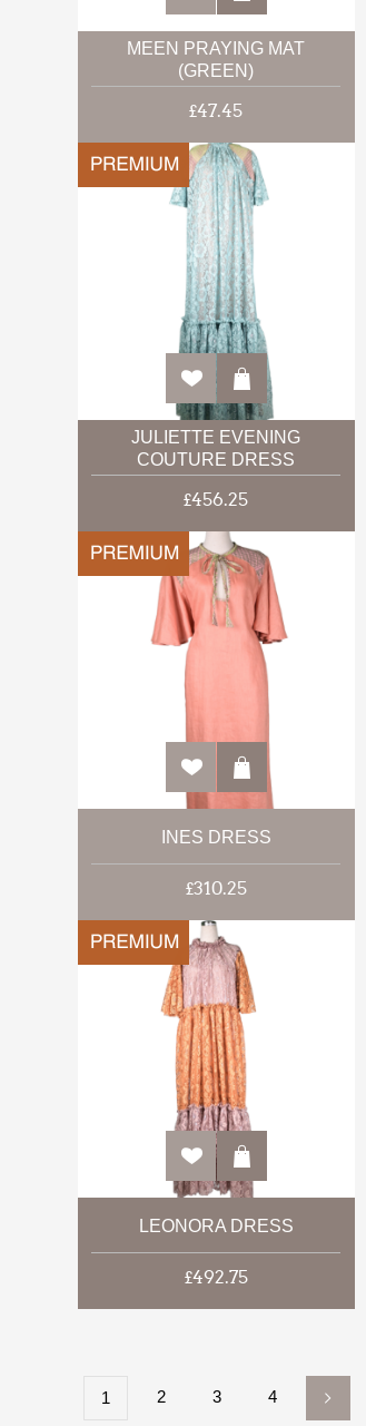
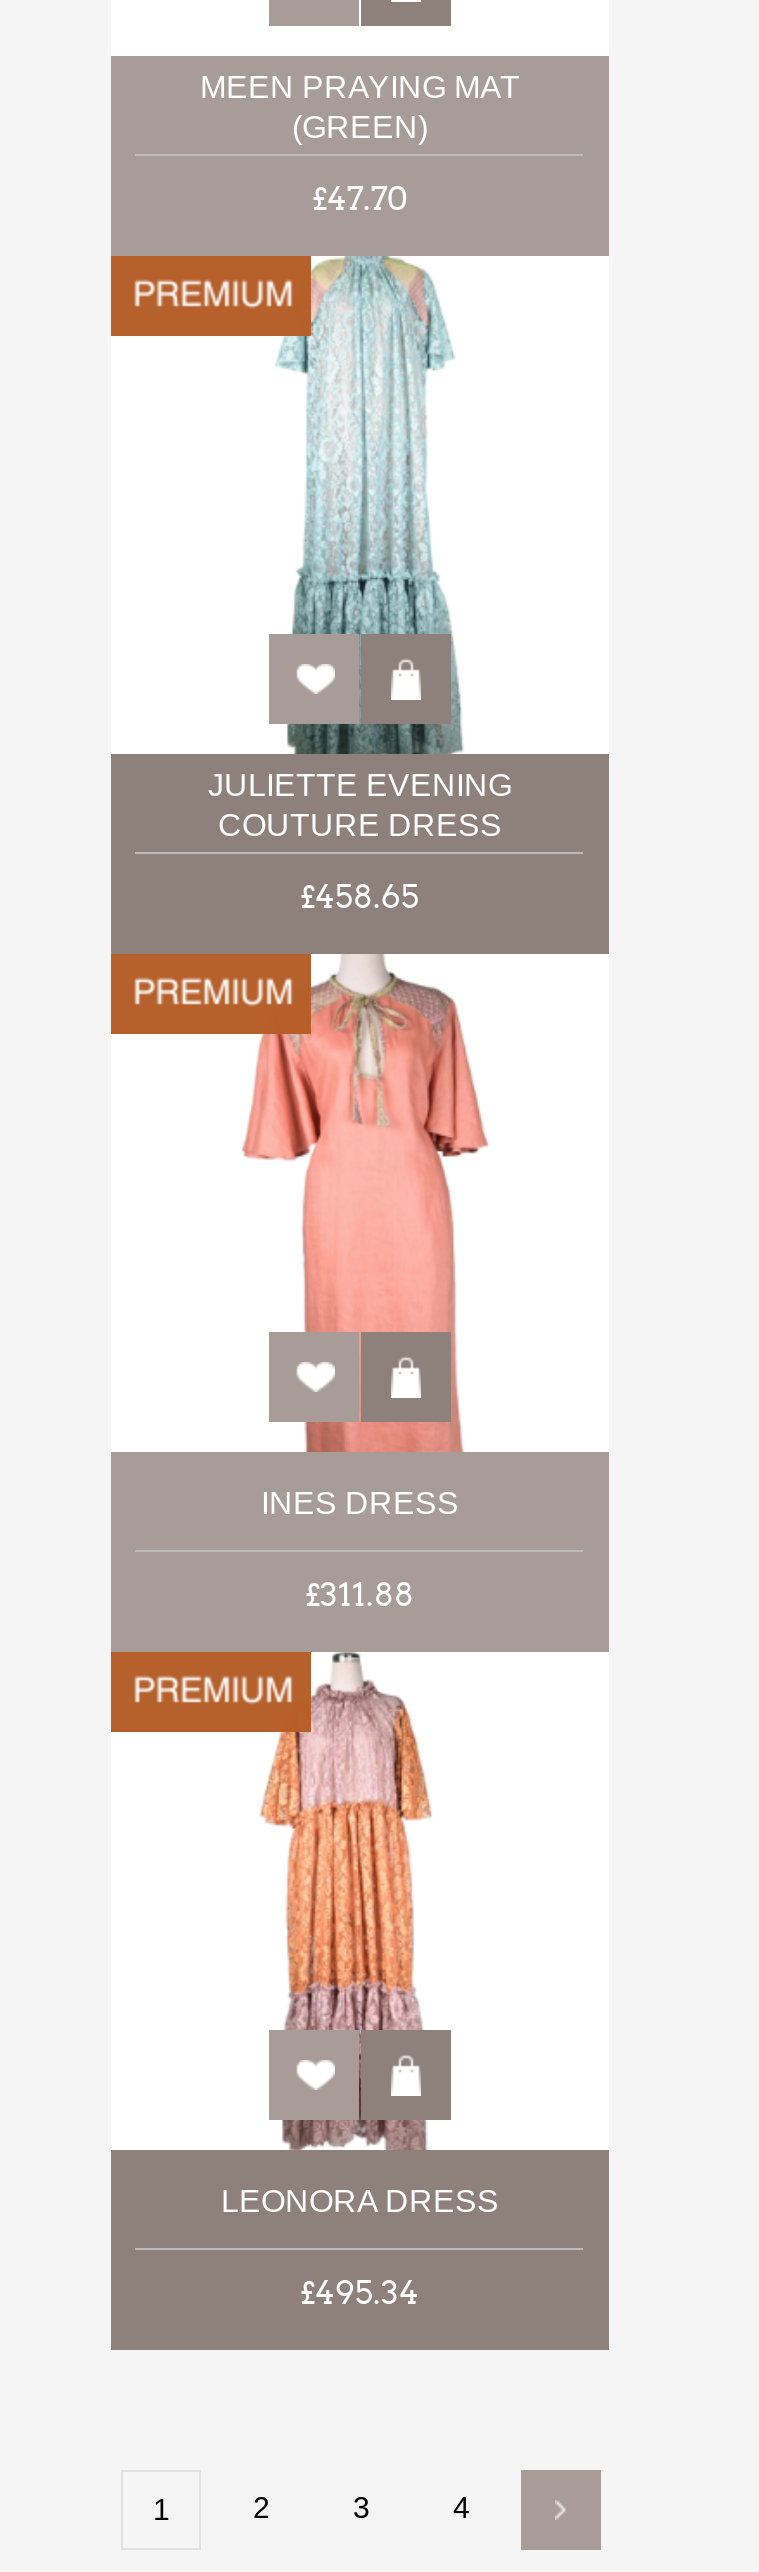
[190,100,243,121] £47.45 -> [313,180,407,218] £47.70
[184,489,249,510] £456.25 -> [301,878,419,916] £458.65
[186,878,247,899] £310.25 -> [306,1576,414,1614] £311.88
[185,1267,248,1288] £492.75 -> [301,2274,419,2312] £495.34

